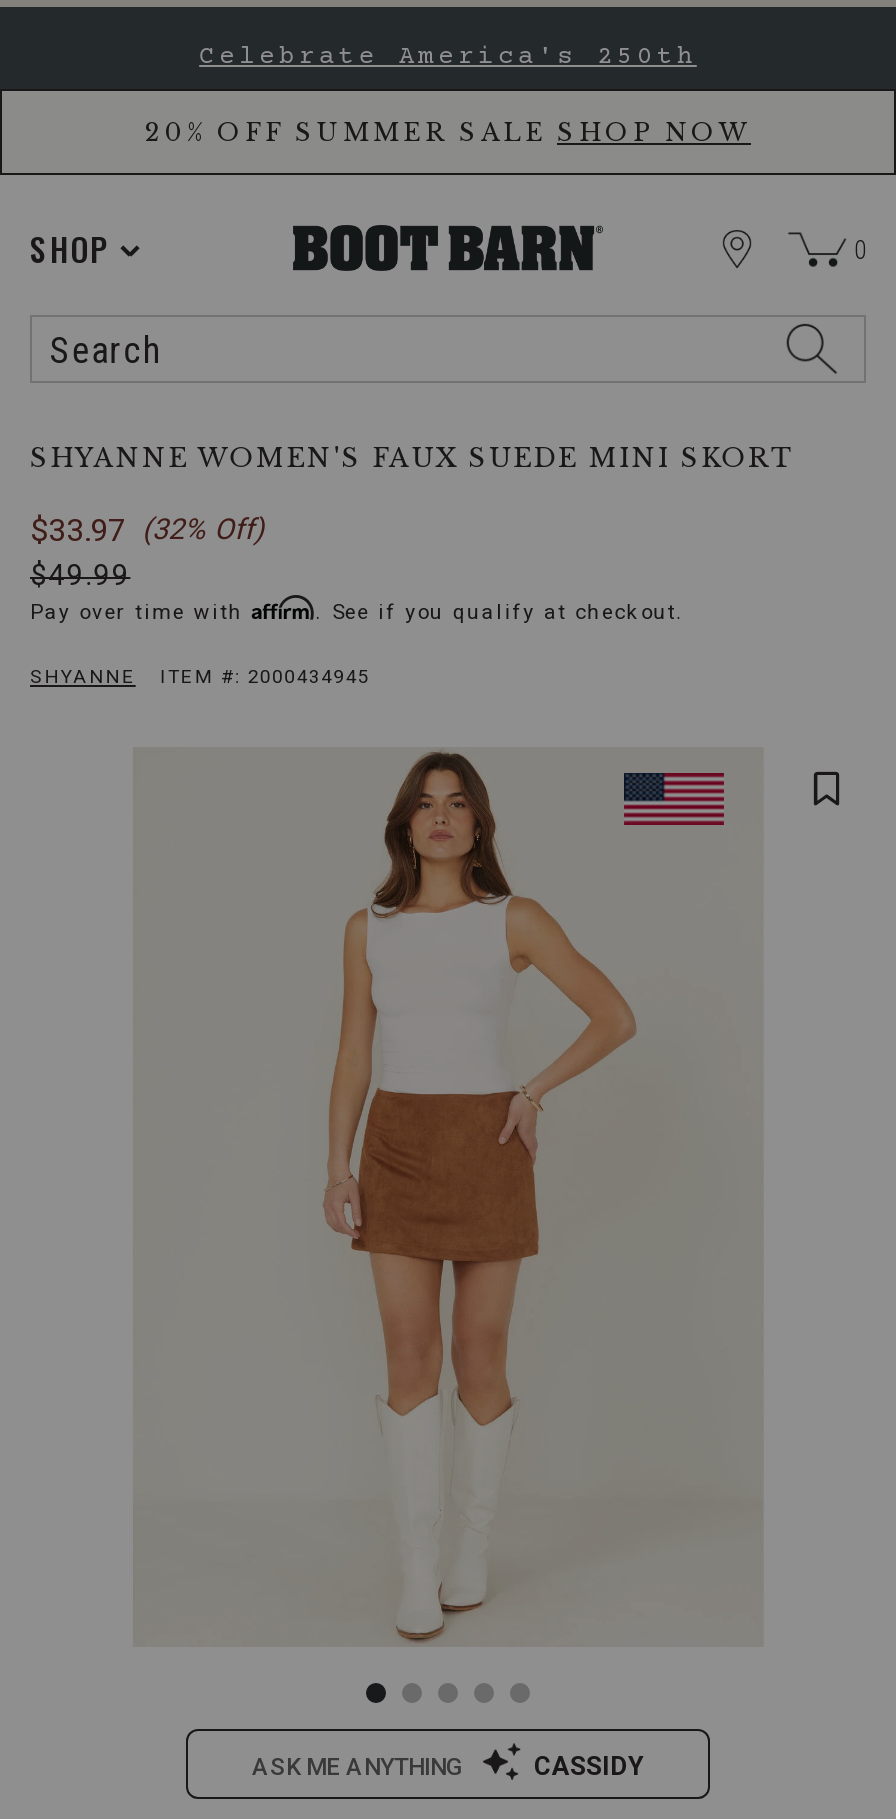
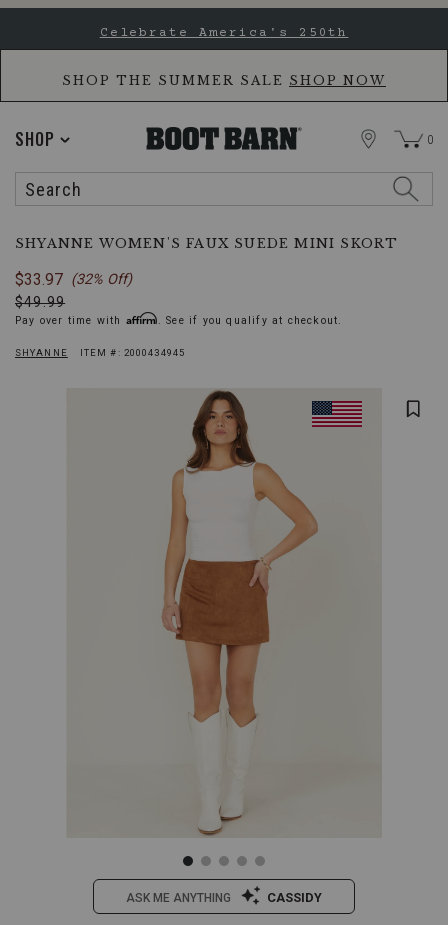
[145,117,751,147] 20% OFF SUMMER SALE SHOP NOW -> [62,73,386,88] SHOP THE SUMMER SALE SHOP NOW

